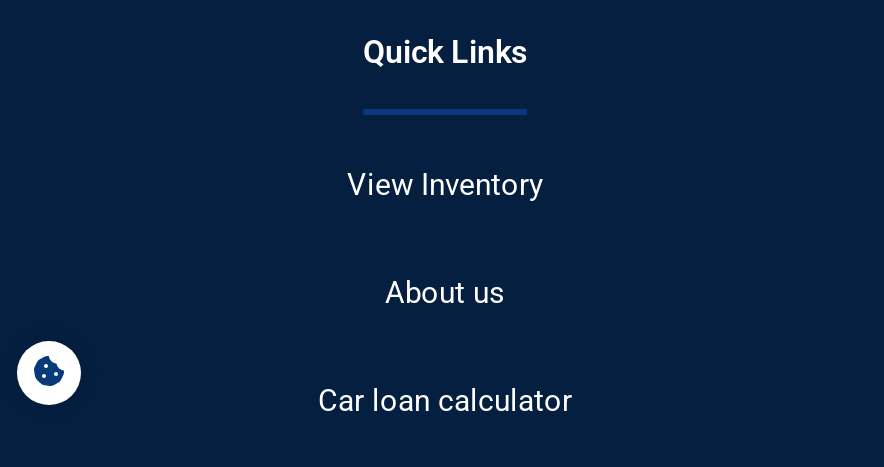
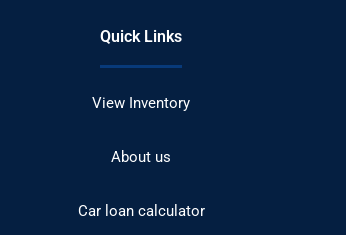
[15,339,83,407] [image] -> none

